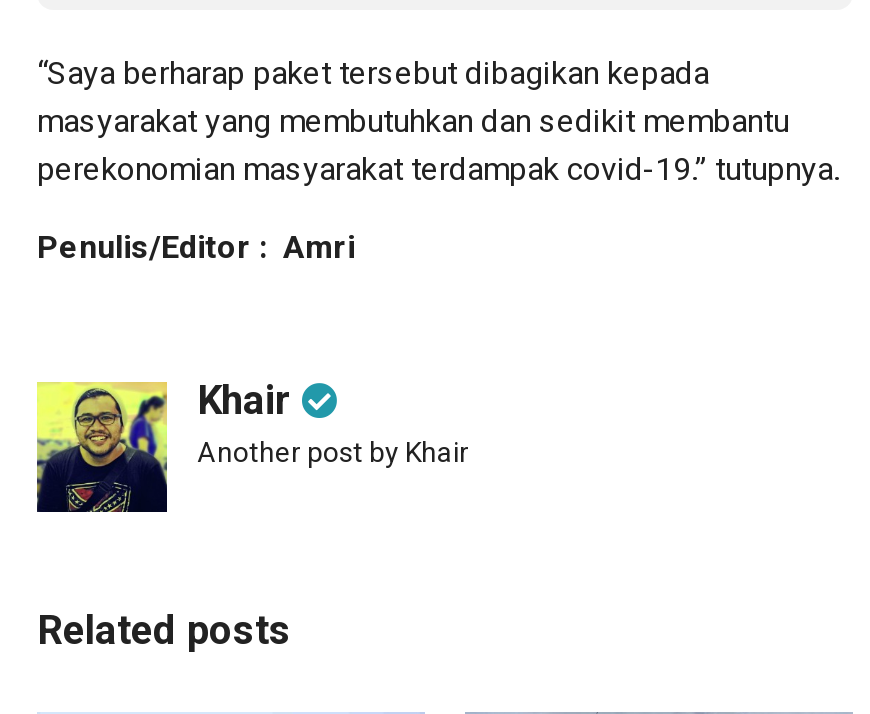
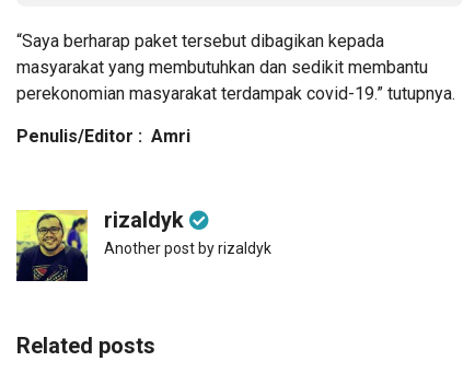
[197,377,469,469] Khair | Another post by Khair -> [104,206,271,257] rizaldyk | Another post by rizaldyk

